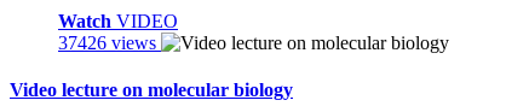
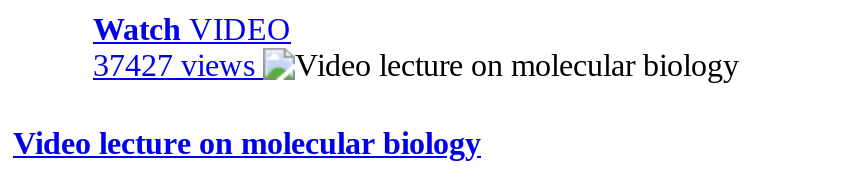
[58,32,161,52] 37426 views -> [93,47,263,81] 37427 views

